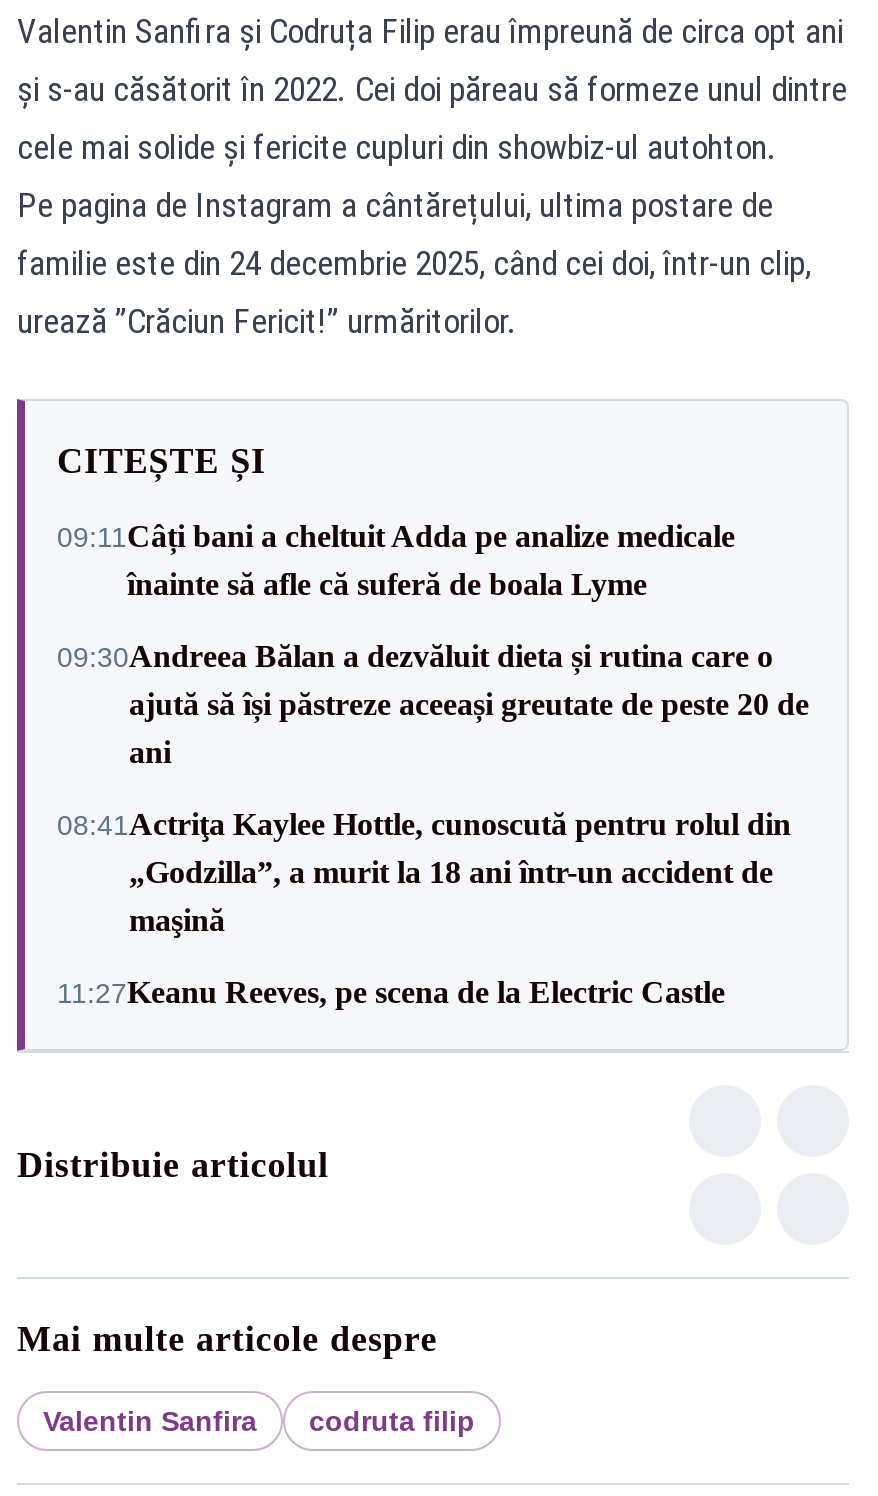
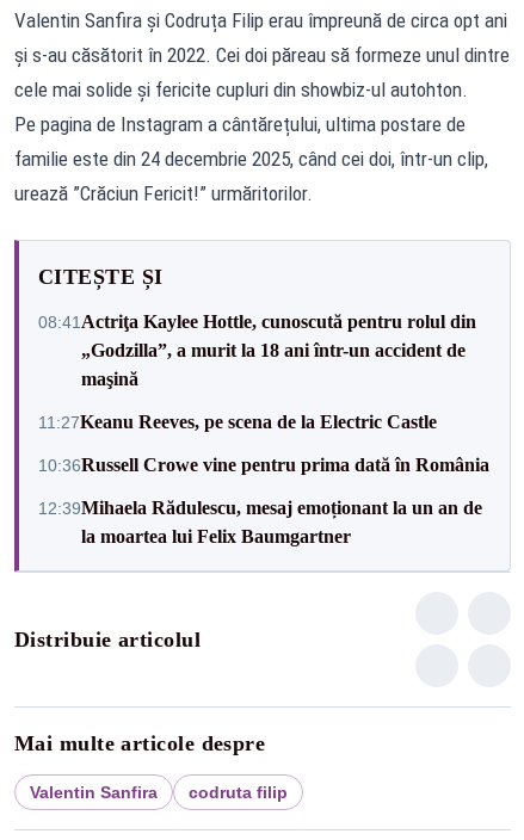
[57,519,809,769] 09:11Câți bani a cheltuit Adda pe analize medicale | înainte să afle că suferă de boala Lyme | 09:30Andreea Bălan a dezvăluit dieta și rutina care o | ajută să își păstreze aceeași greutate de peste 20 de | ani -> none
moved [57,807,791,1009] -> [38,311,476,431]: 08:41Actriţa Kaylee Hottle, cunoscută pentru rolul din | „Godzilla”, a murit la 18 ani într-un accident de | maşină | 11:27Keanu Reeves, pe scena de la Electric Castle
none -> [38,454,489,546] 10:36Russell Crowe vine pentru prima dată în România | 12:39Mihaela Rădulescu, mesaj emoționant la un an de | la moartea lui Felix Baumgartner

